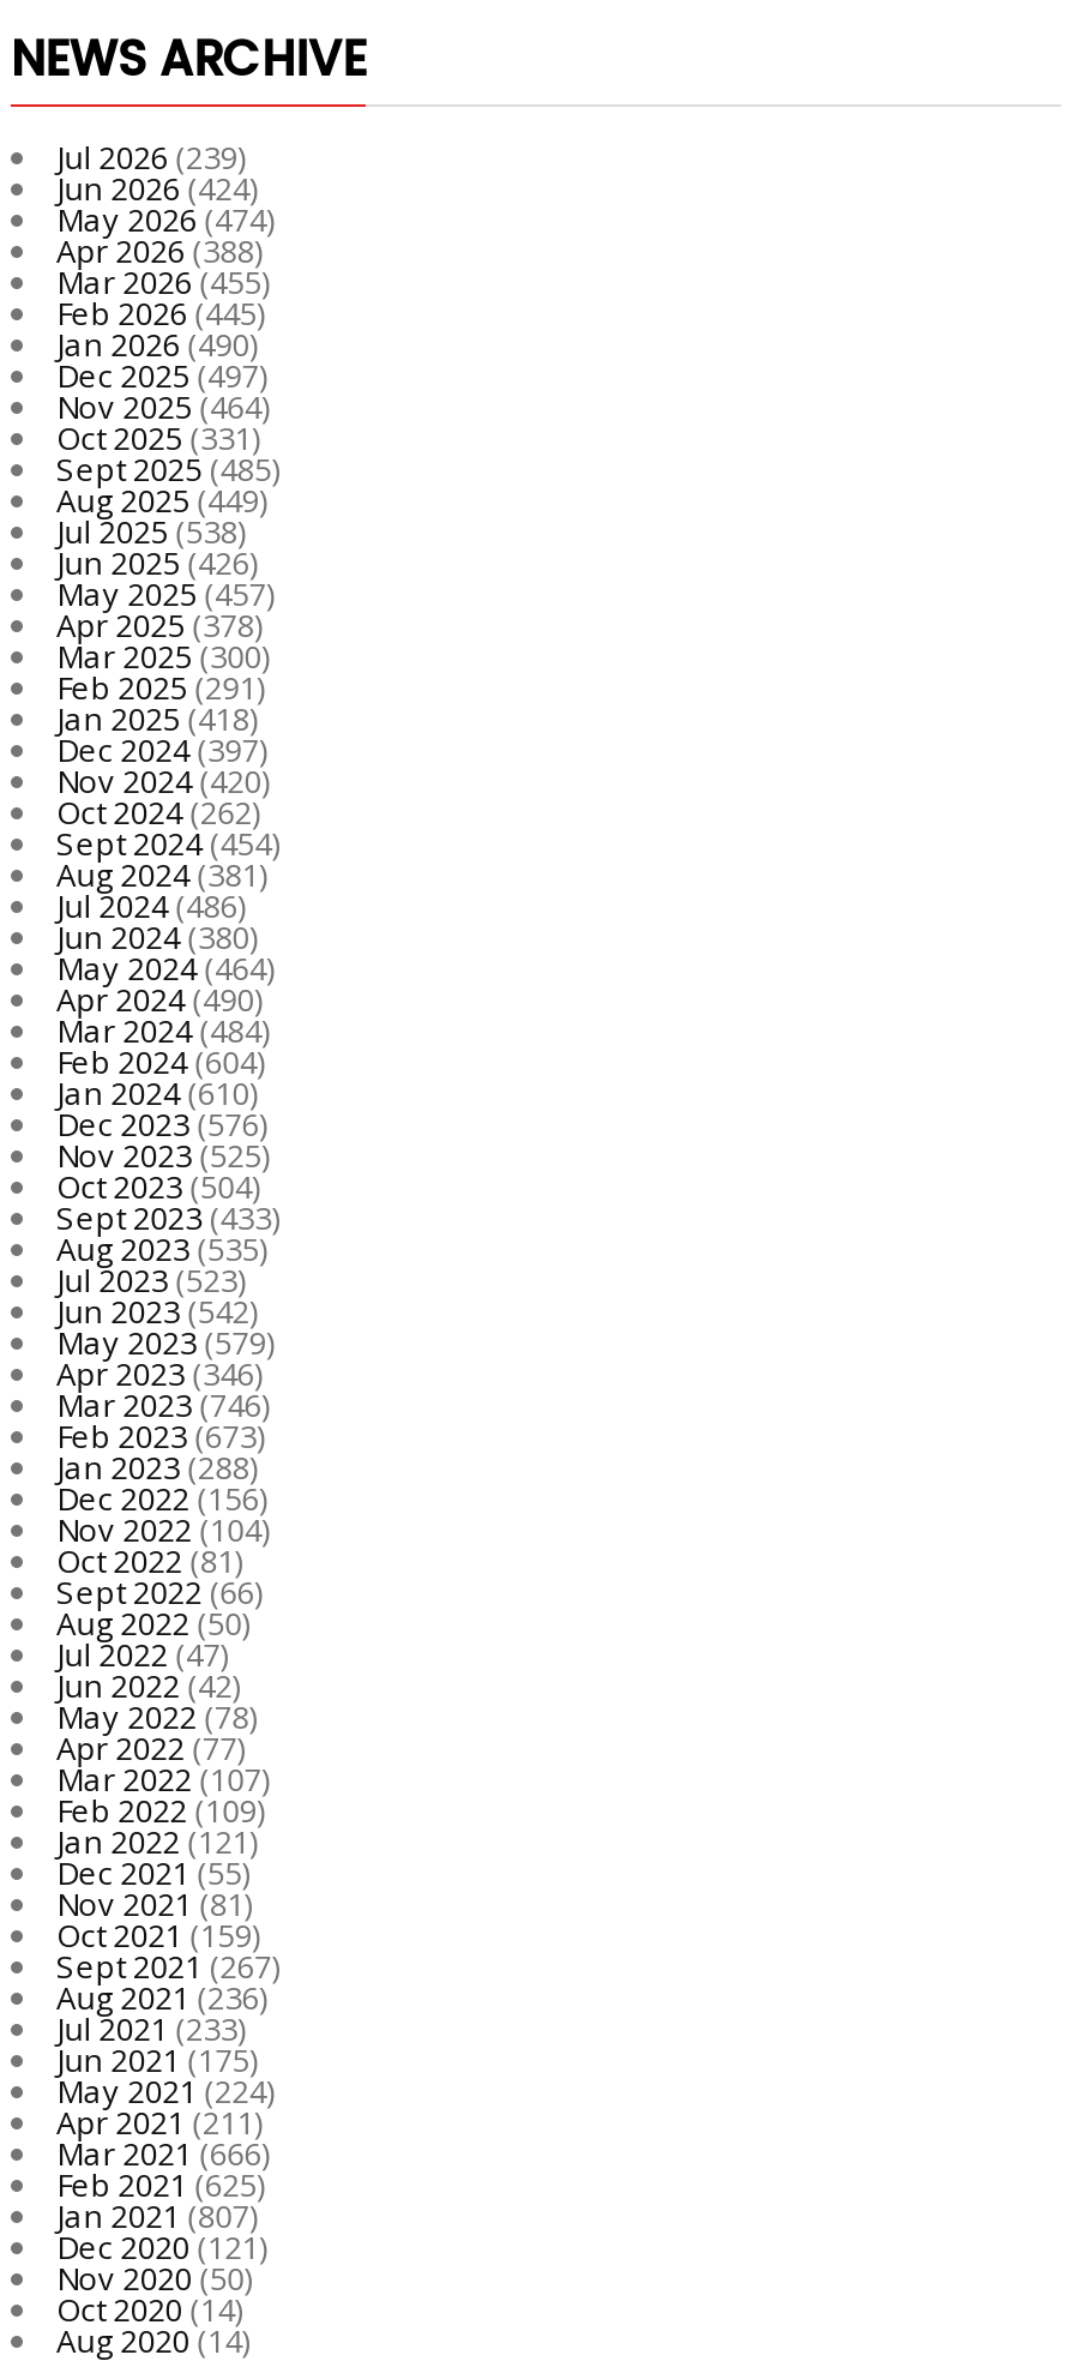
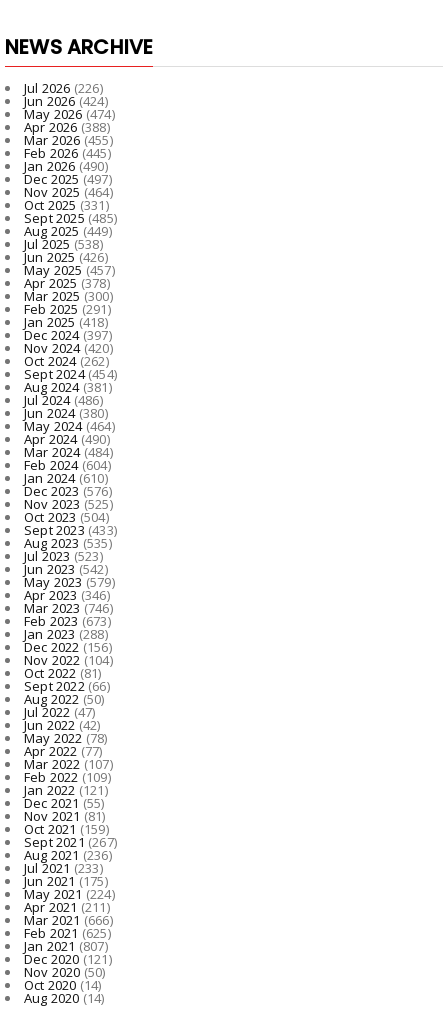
[56,135,245,178] Jul 2026 (239) -> [24,79,103,97] Jul 2026 (226)

